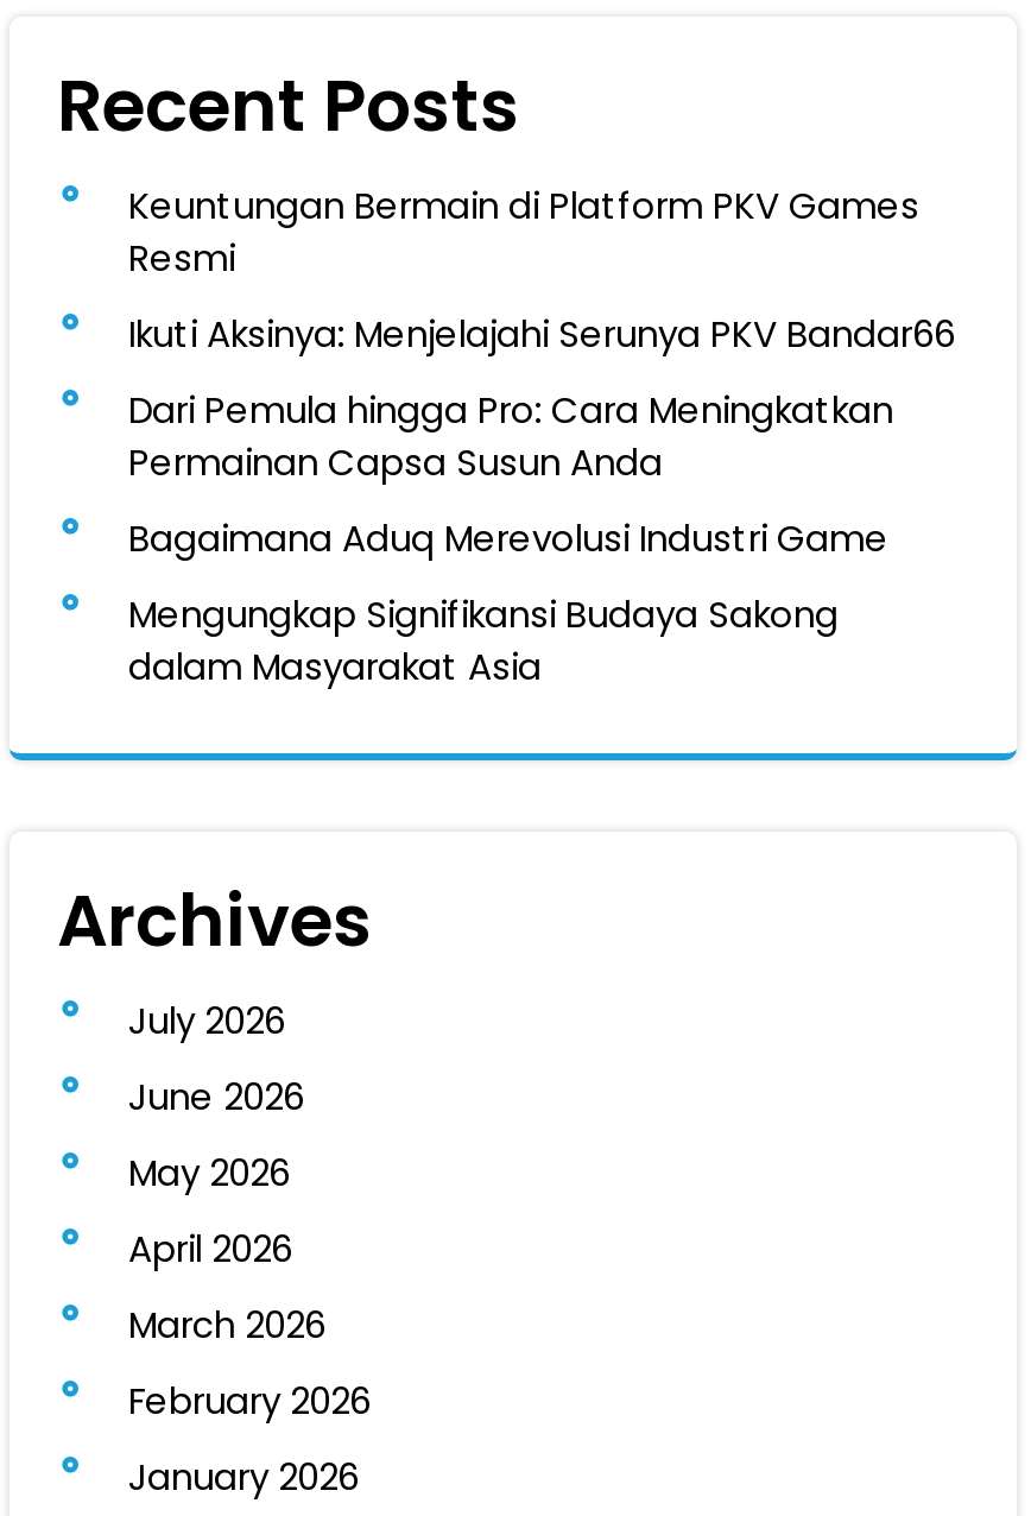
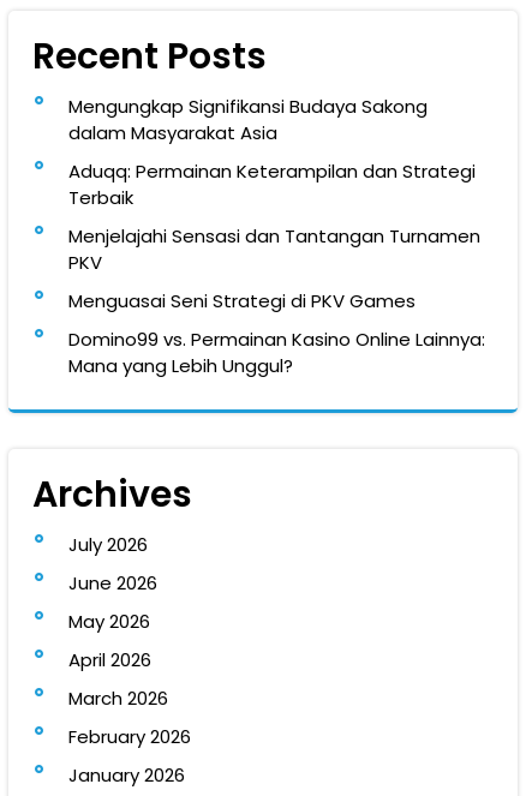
[128,181,955,563] Keuntungan Bermain di Platform PKV Games | Resmi | Ikuti Aksinya: Menjelajahi Serunya PKV Bandar66 | Dari Pemula hingga Pro: Cara Meningkatkan | Permainan Capsa Susun Anda | Bagaimana Aduq Merevolusi Industri Game -> none
moved [128,590,839,692] -> [68,94,428,145]: Mengungkap Signifikansi Budaya Sakong | dalam Masyarakat Asia
none -> [68,159,485,378] Aduqq: Permainan Keterampilan dan Strategi | Terbaik | Menjelajahi Sensasi dan Tantangan Turnamen | PKV | Menguasai Seni Strategi di PKV Games | Domino99 vs. Permainan Kasino Online Lainnya: | Mana yang Lebih Unggul?

